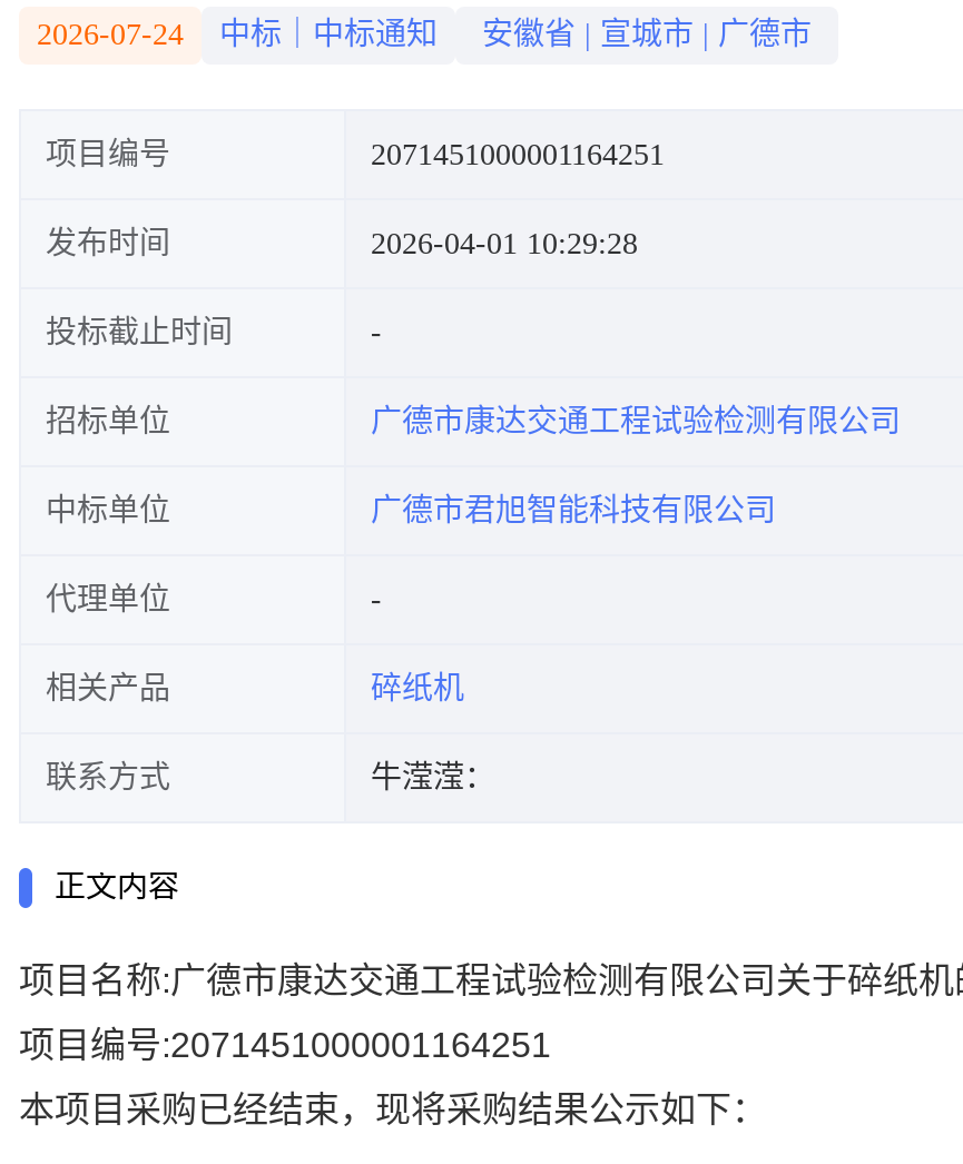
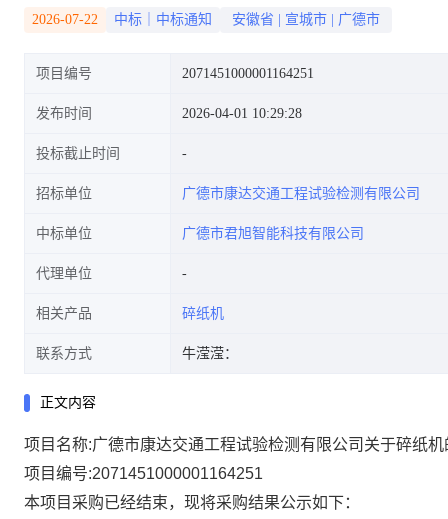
[37,18,184,51] 2026-07-24 -> [32,12,98,27] 2026-07-22

